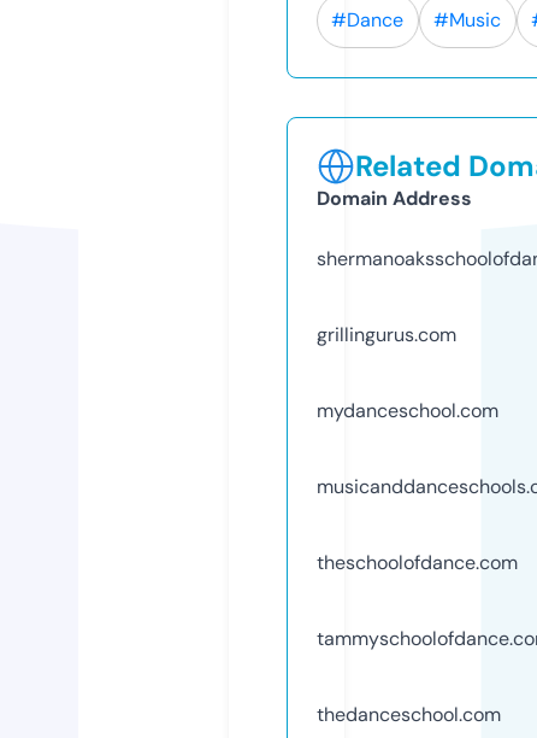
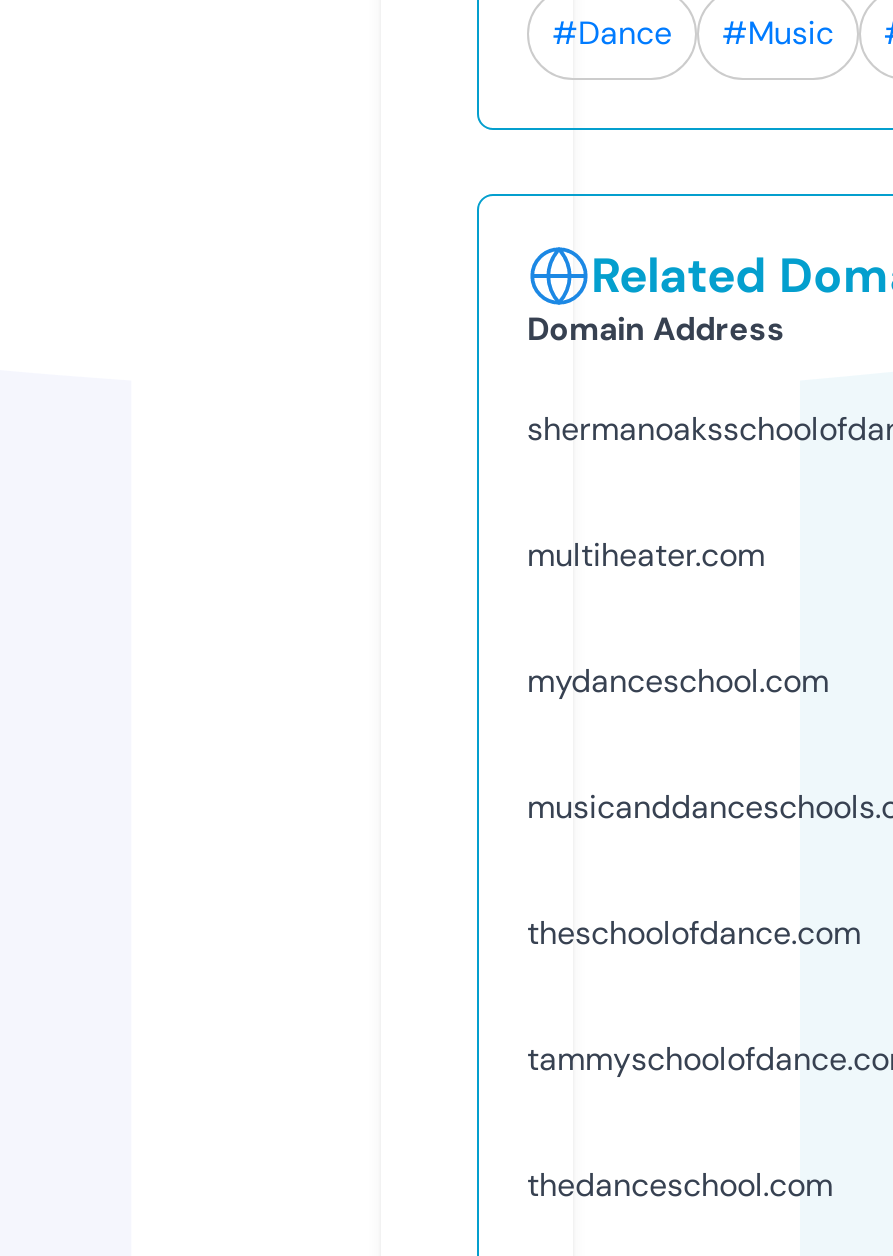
[317,322,456,347] grillingurus.com -> [527,533,765,575] multiheater.com

